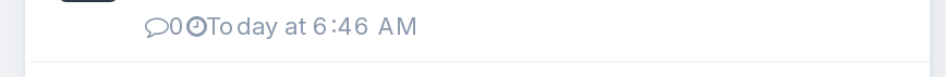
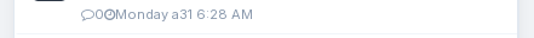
[169,11,417,41] 0 Today at 6:46 AM -> [94,6,253,23] 0 Monday a31 6:28 AM

